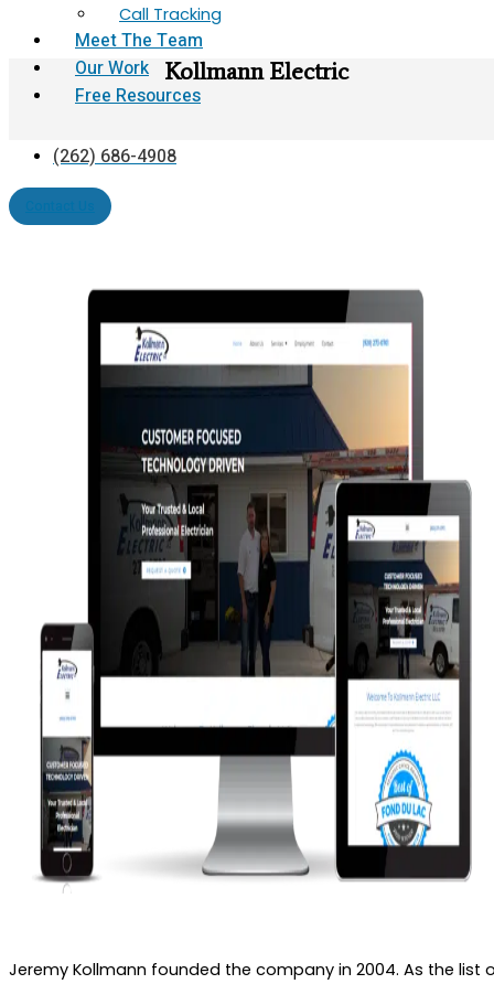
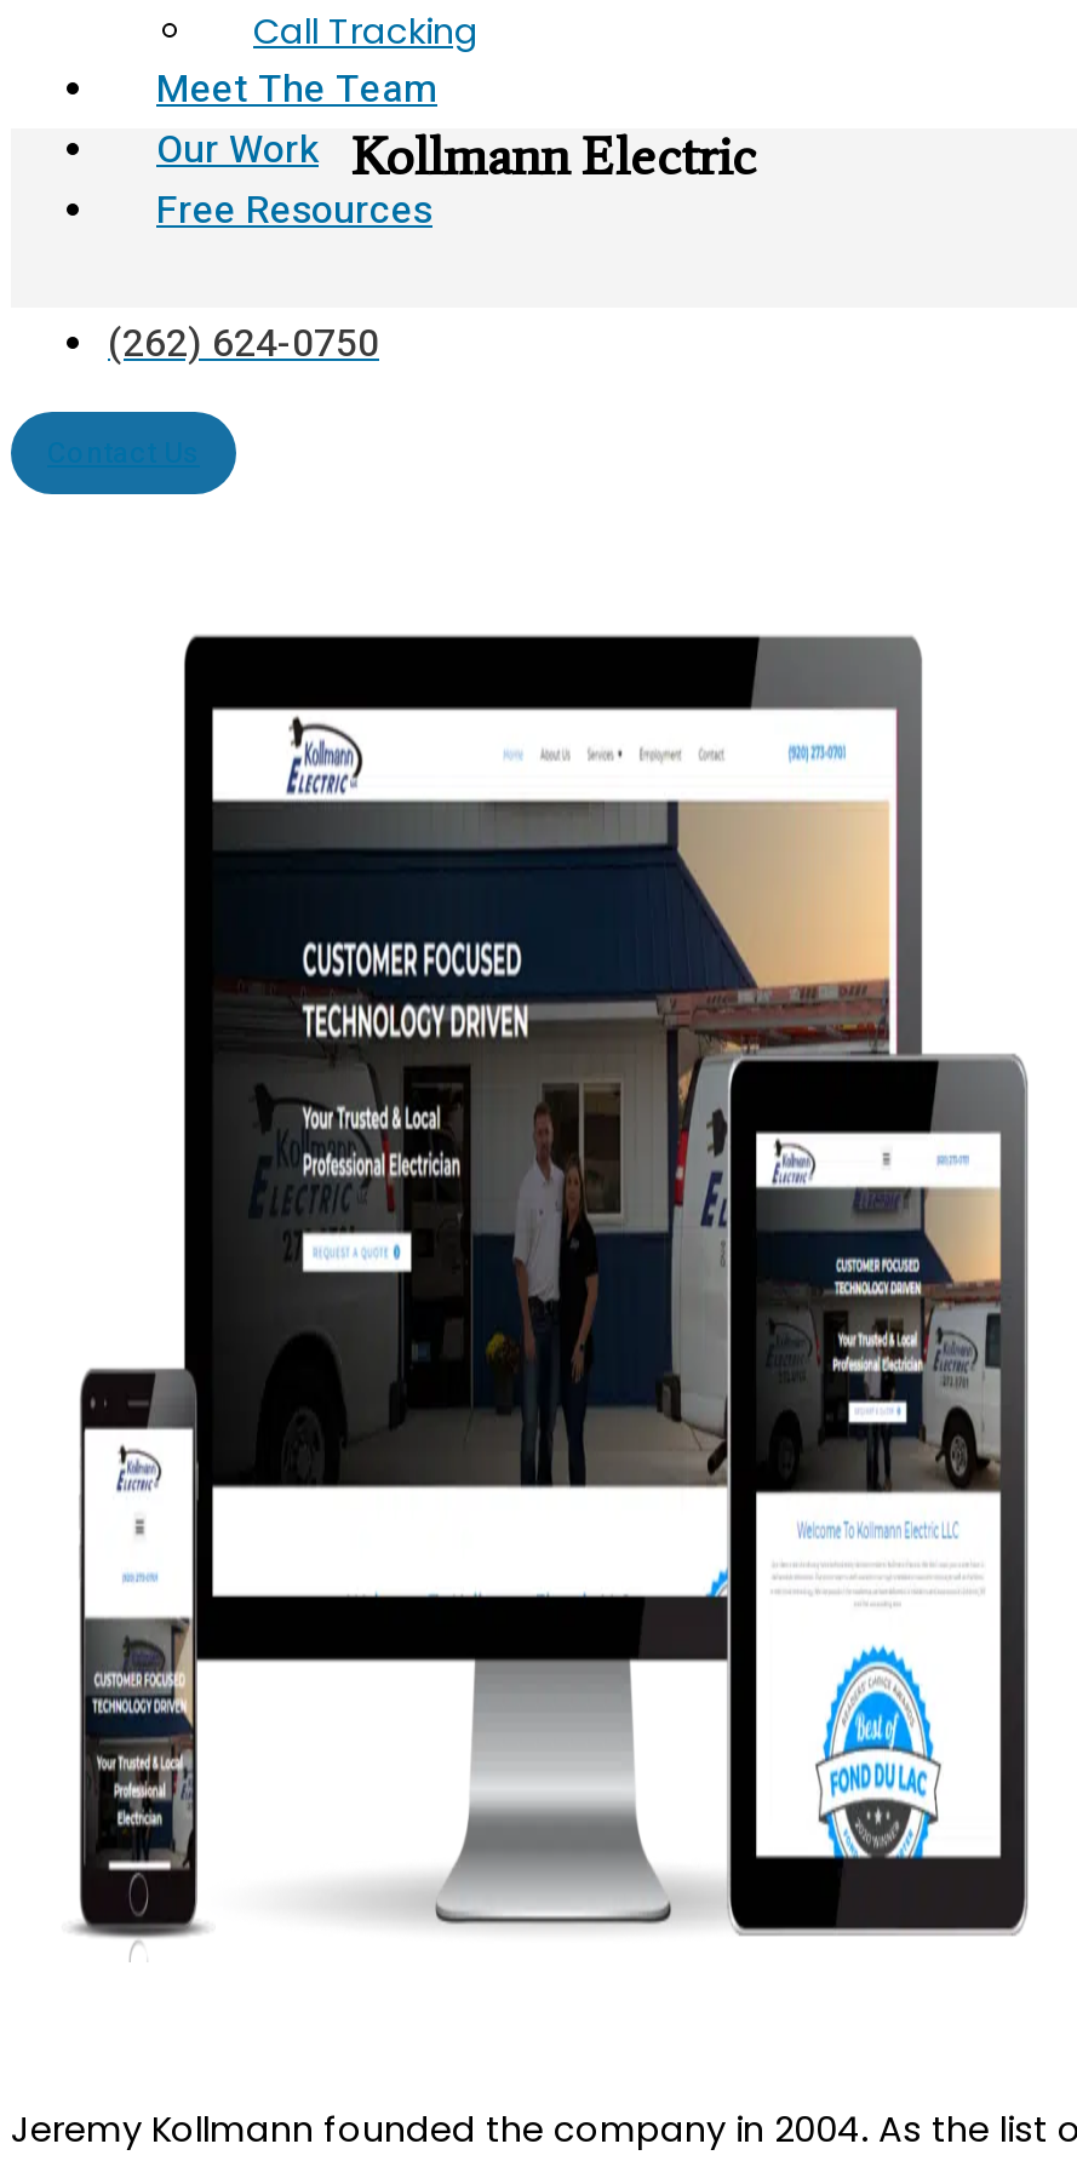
[53,144,176,170] (262) 686-4908 -> [108,316,379,374] (262) 624-0750

